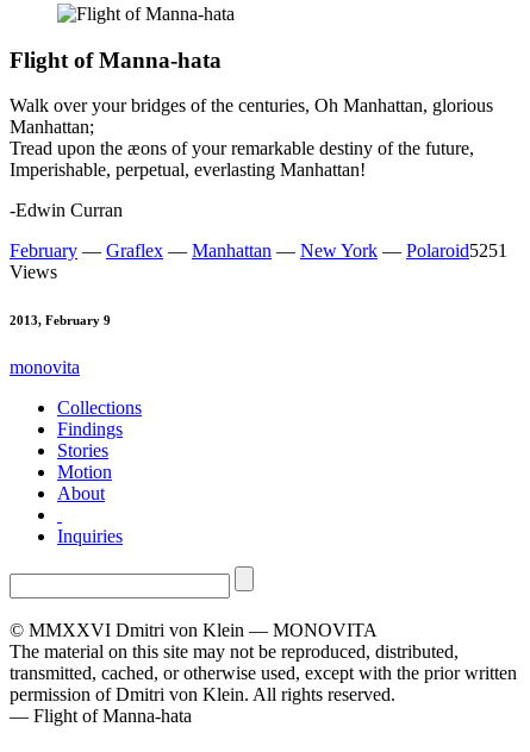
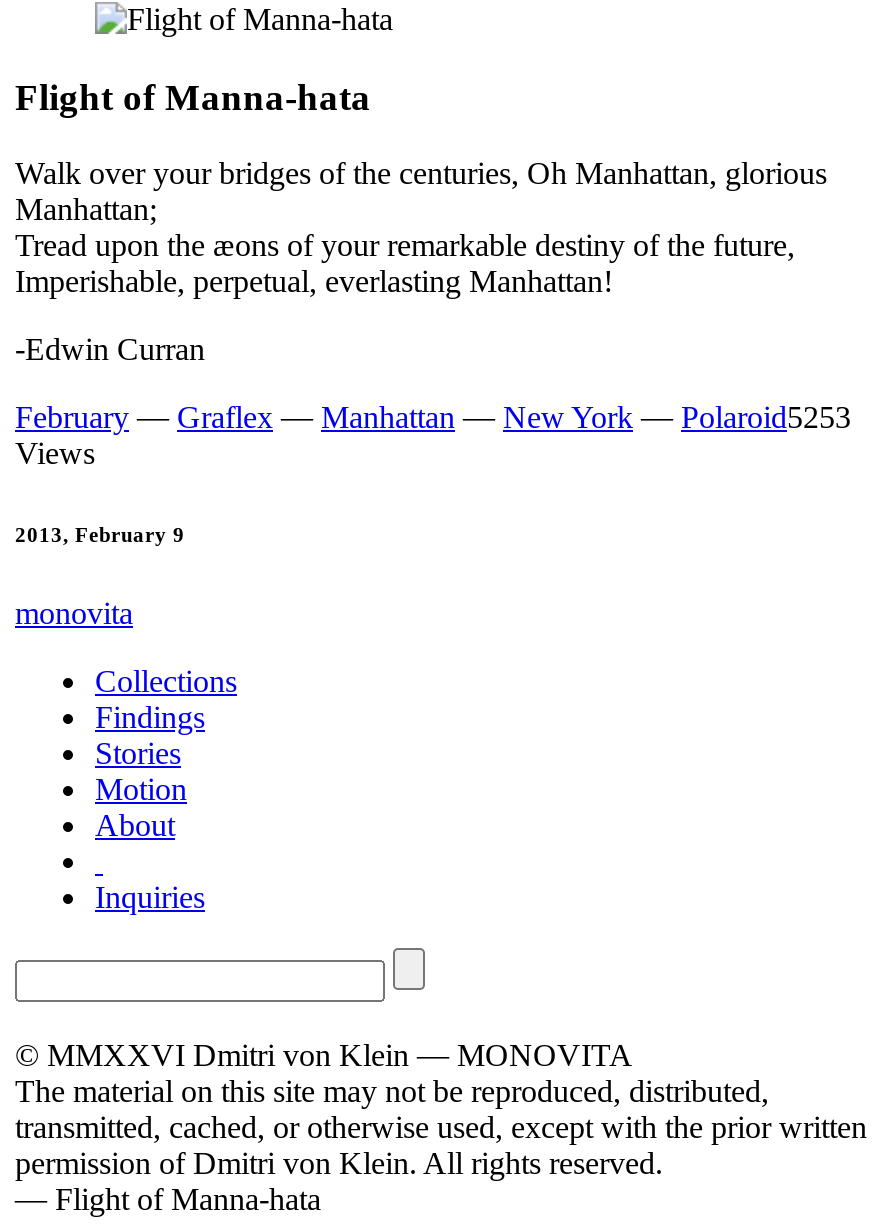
[10,241,507,261] February — Graflex — Manhattan — New York — Polaroid5251 -> [15,401,851,435] February — Graflex — Manhattan — New York — Polaroid5253

